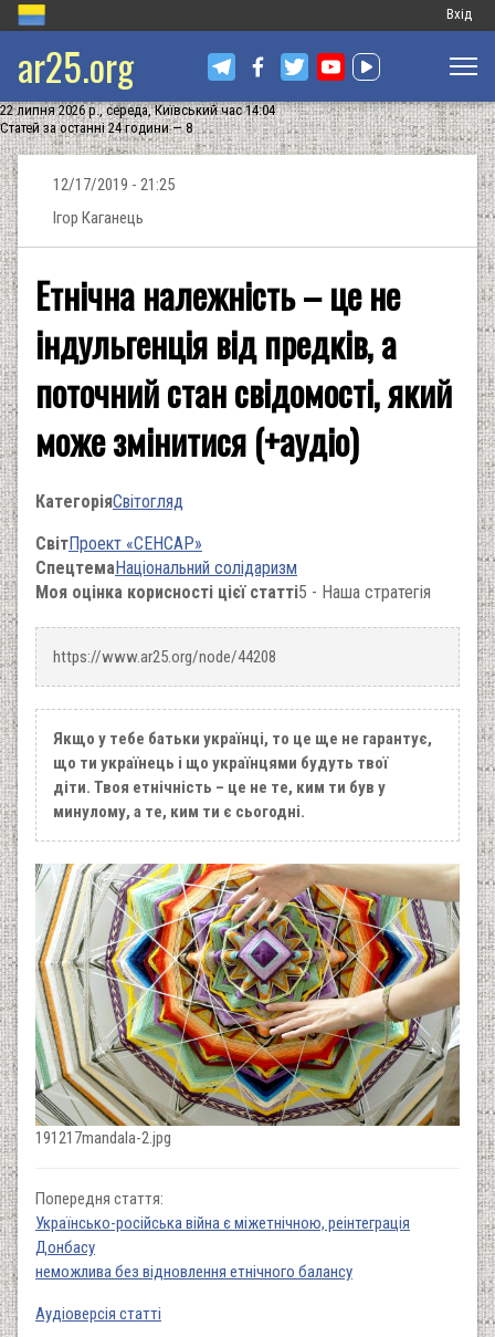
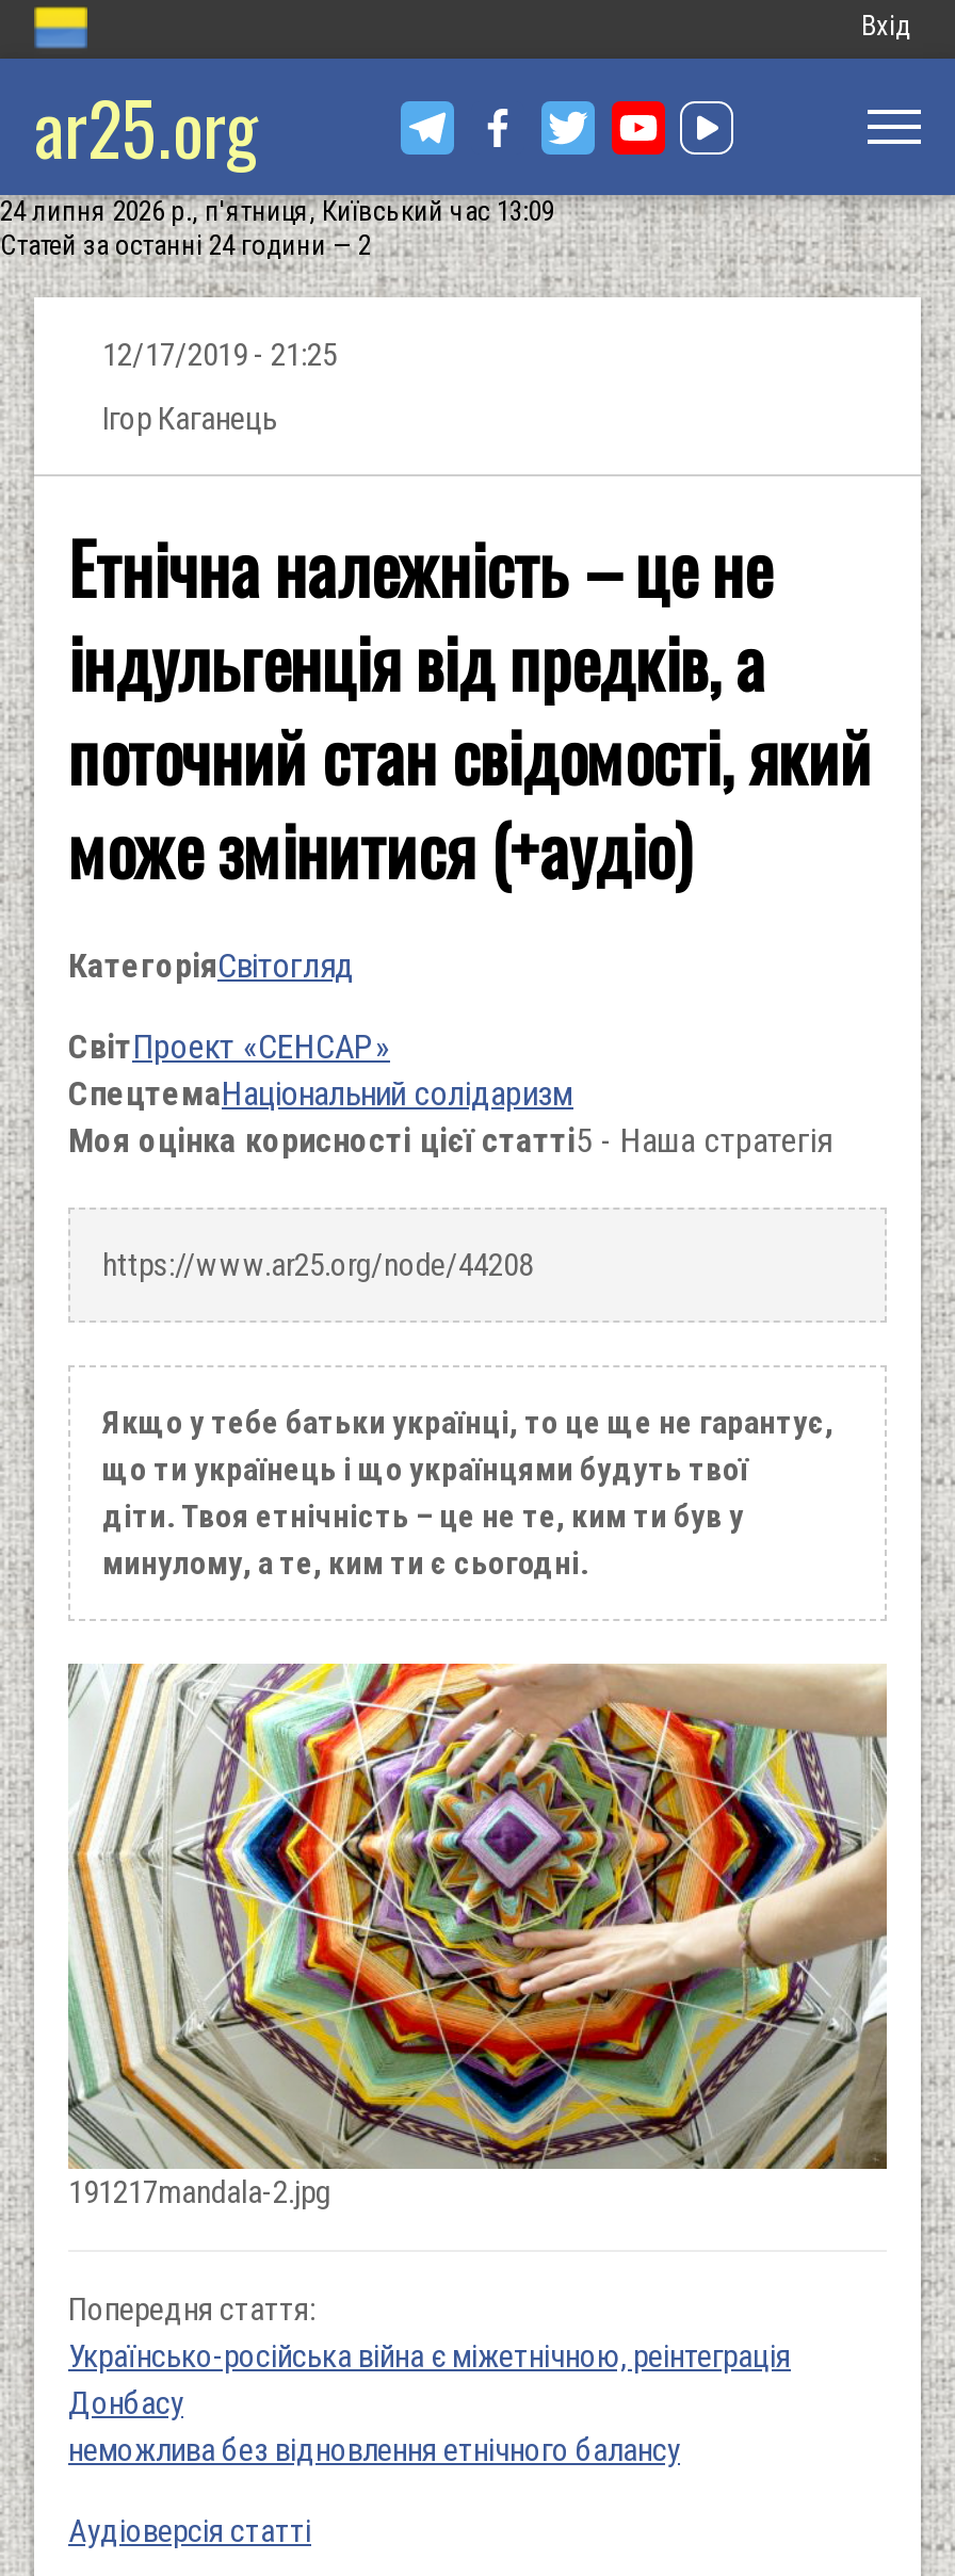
[0,102,275,118] 22 липня 2026 р., середа, Київський час 14:04 -> [0,195,554,227] 24 липня 2026 р., п'ятниця, Київський час 13:09
[0,119,192,136] Статей за останні 24 години — 8 -> [0,229,371,261] Статей за останні 24 години — 2

